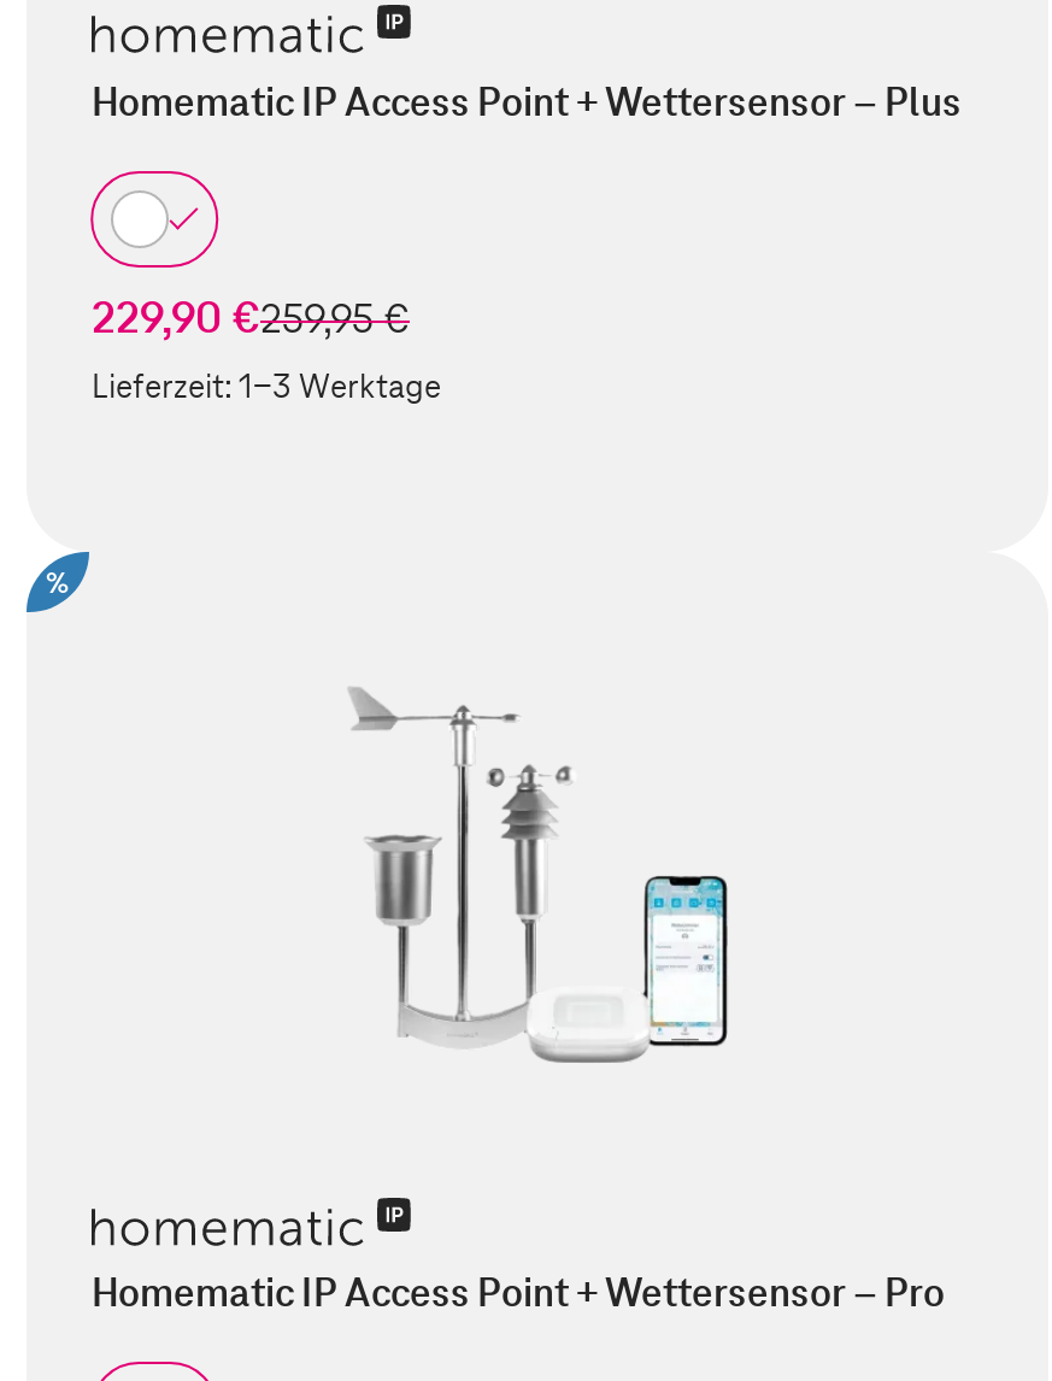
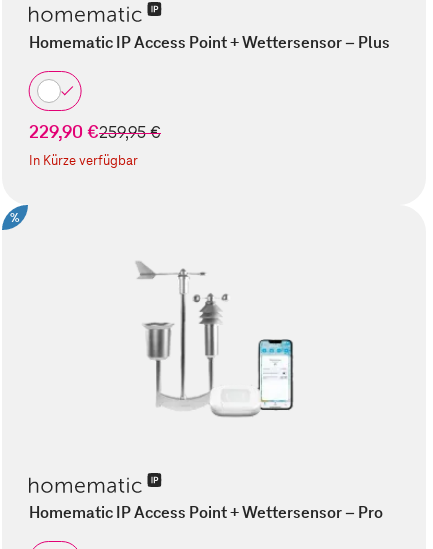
[92,365,441,406] Lieferzeit: 1-3 Werktage -> [29,152,138,169] In Kürze verfügbar

